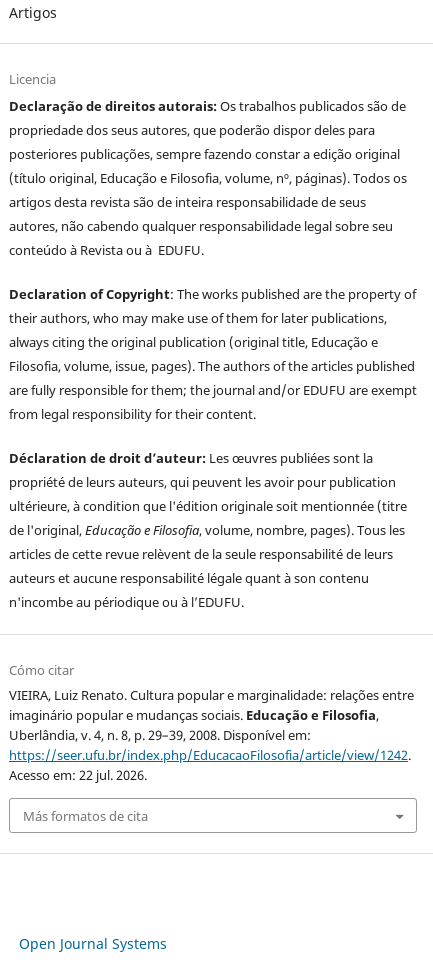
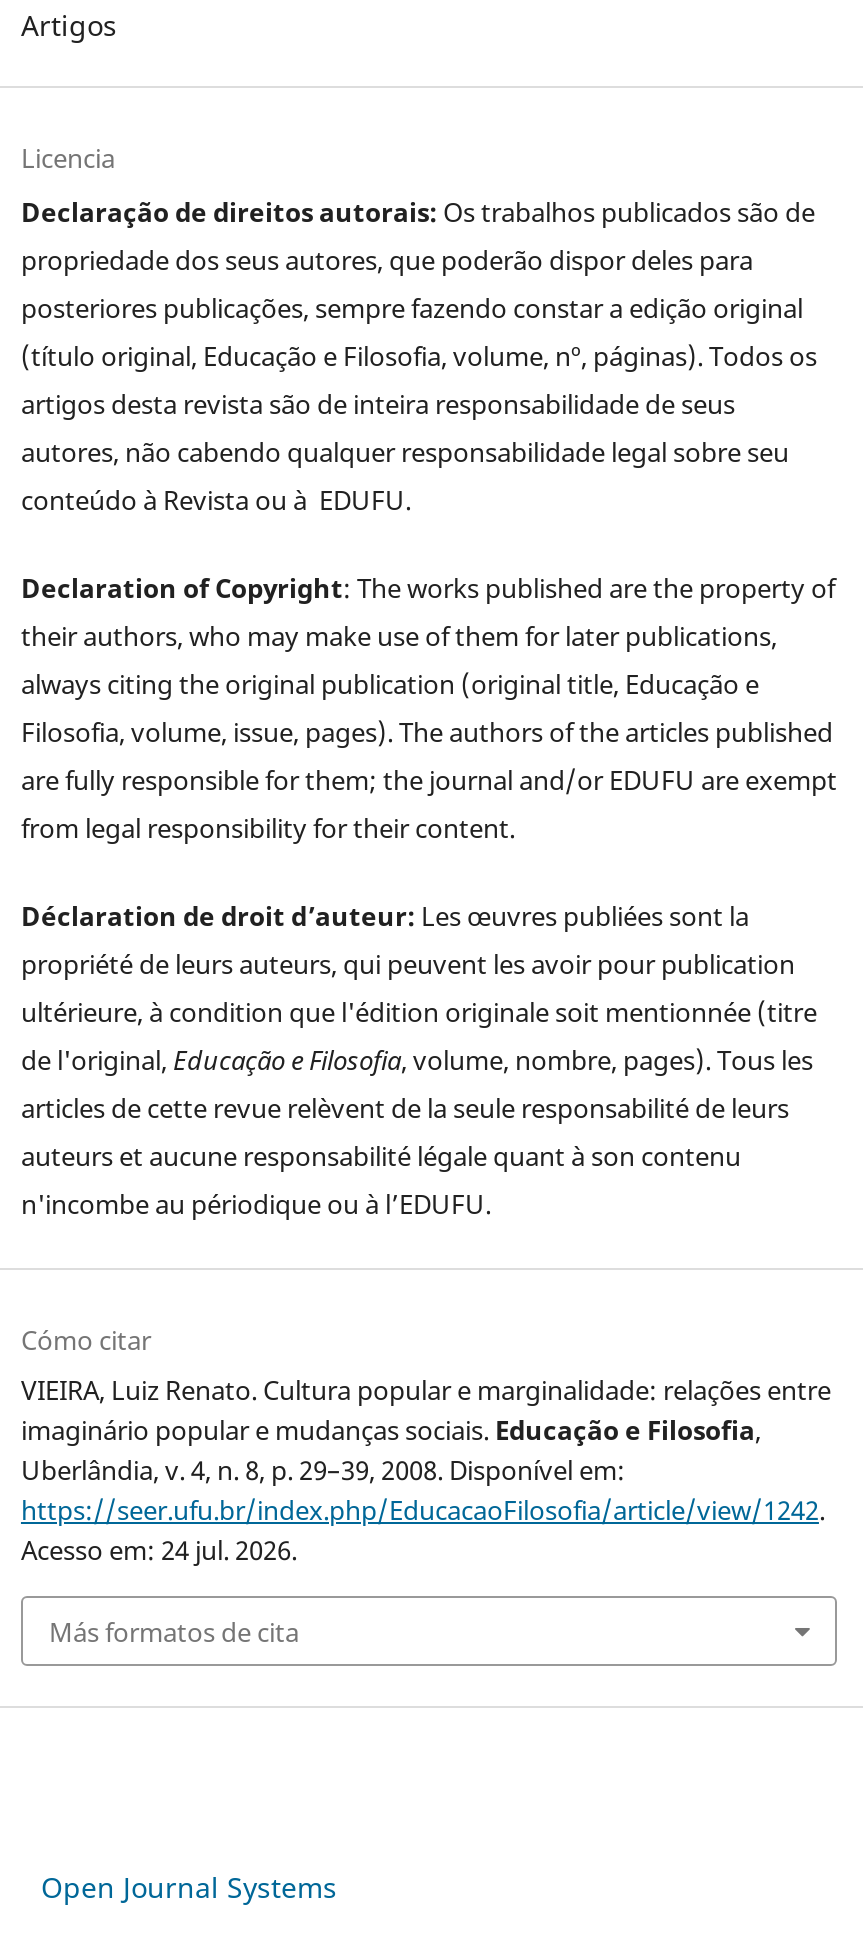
[9,766,147,784] Acesso em: 22 jul. 2026. -> [21,1533,297,1569] Acesso em: 24 jul. 2026.

